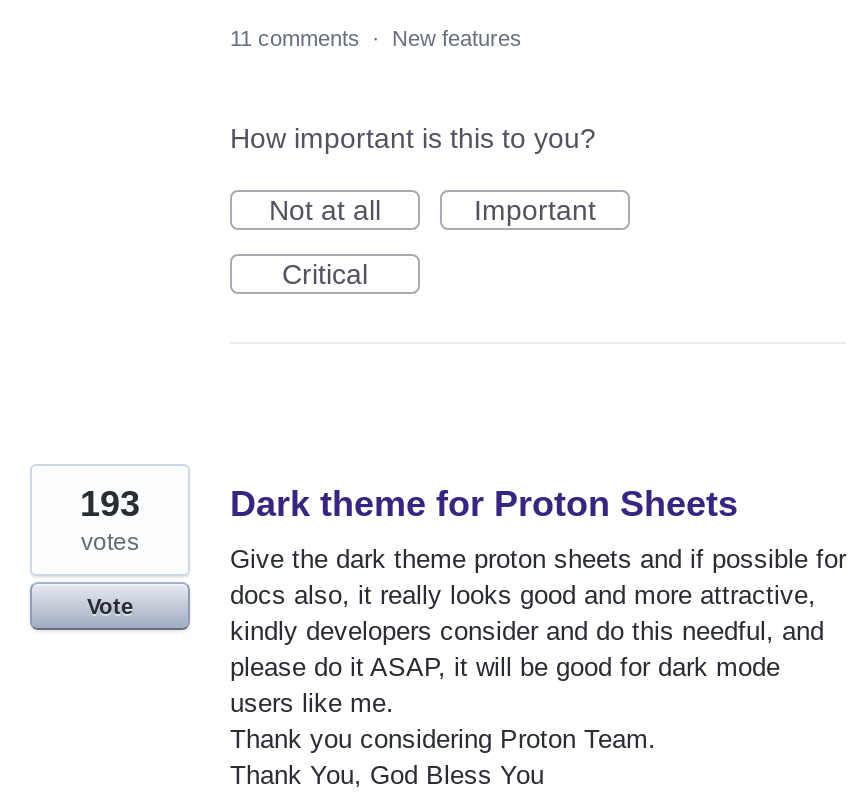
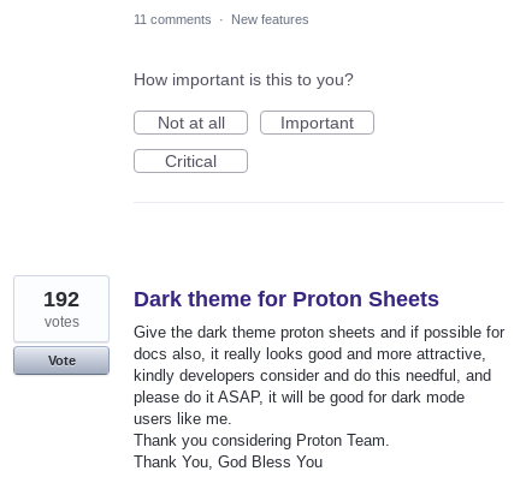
[80,483,140,523] 193 -> [43,287,79,311] 192

